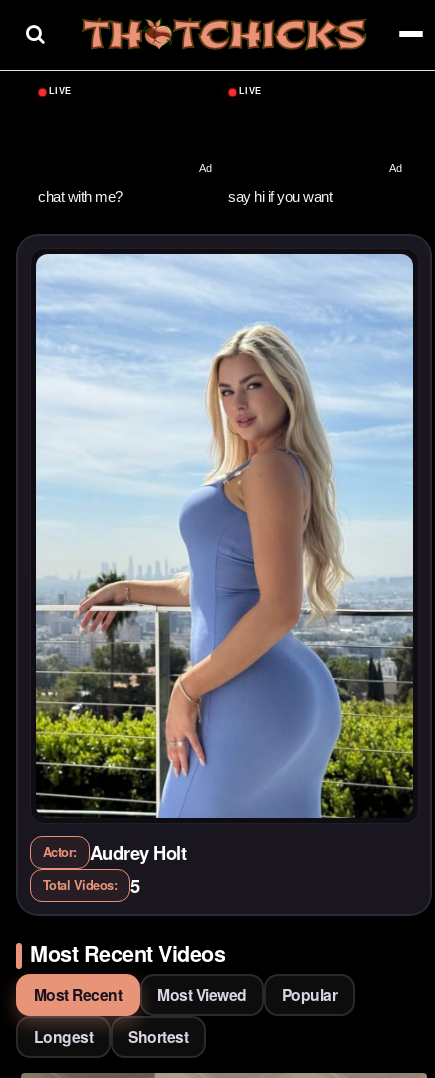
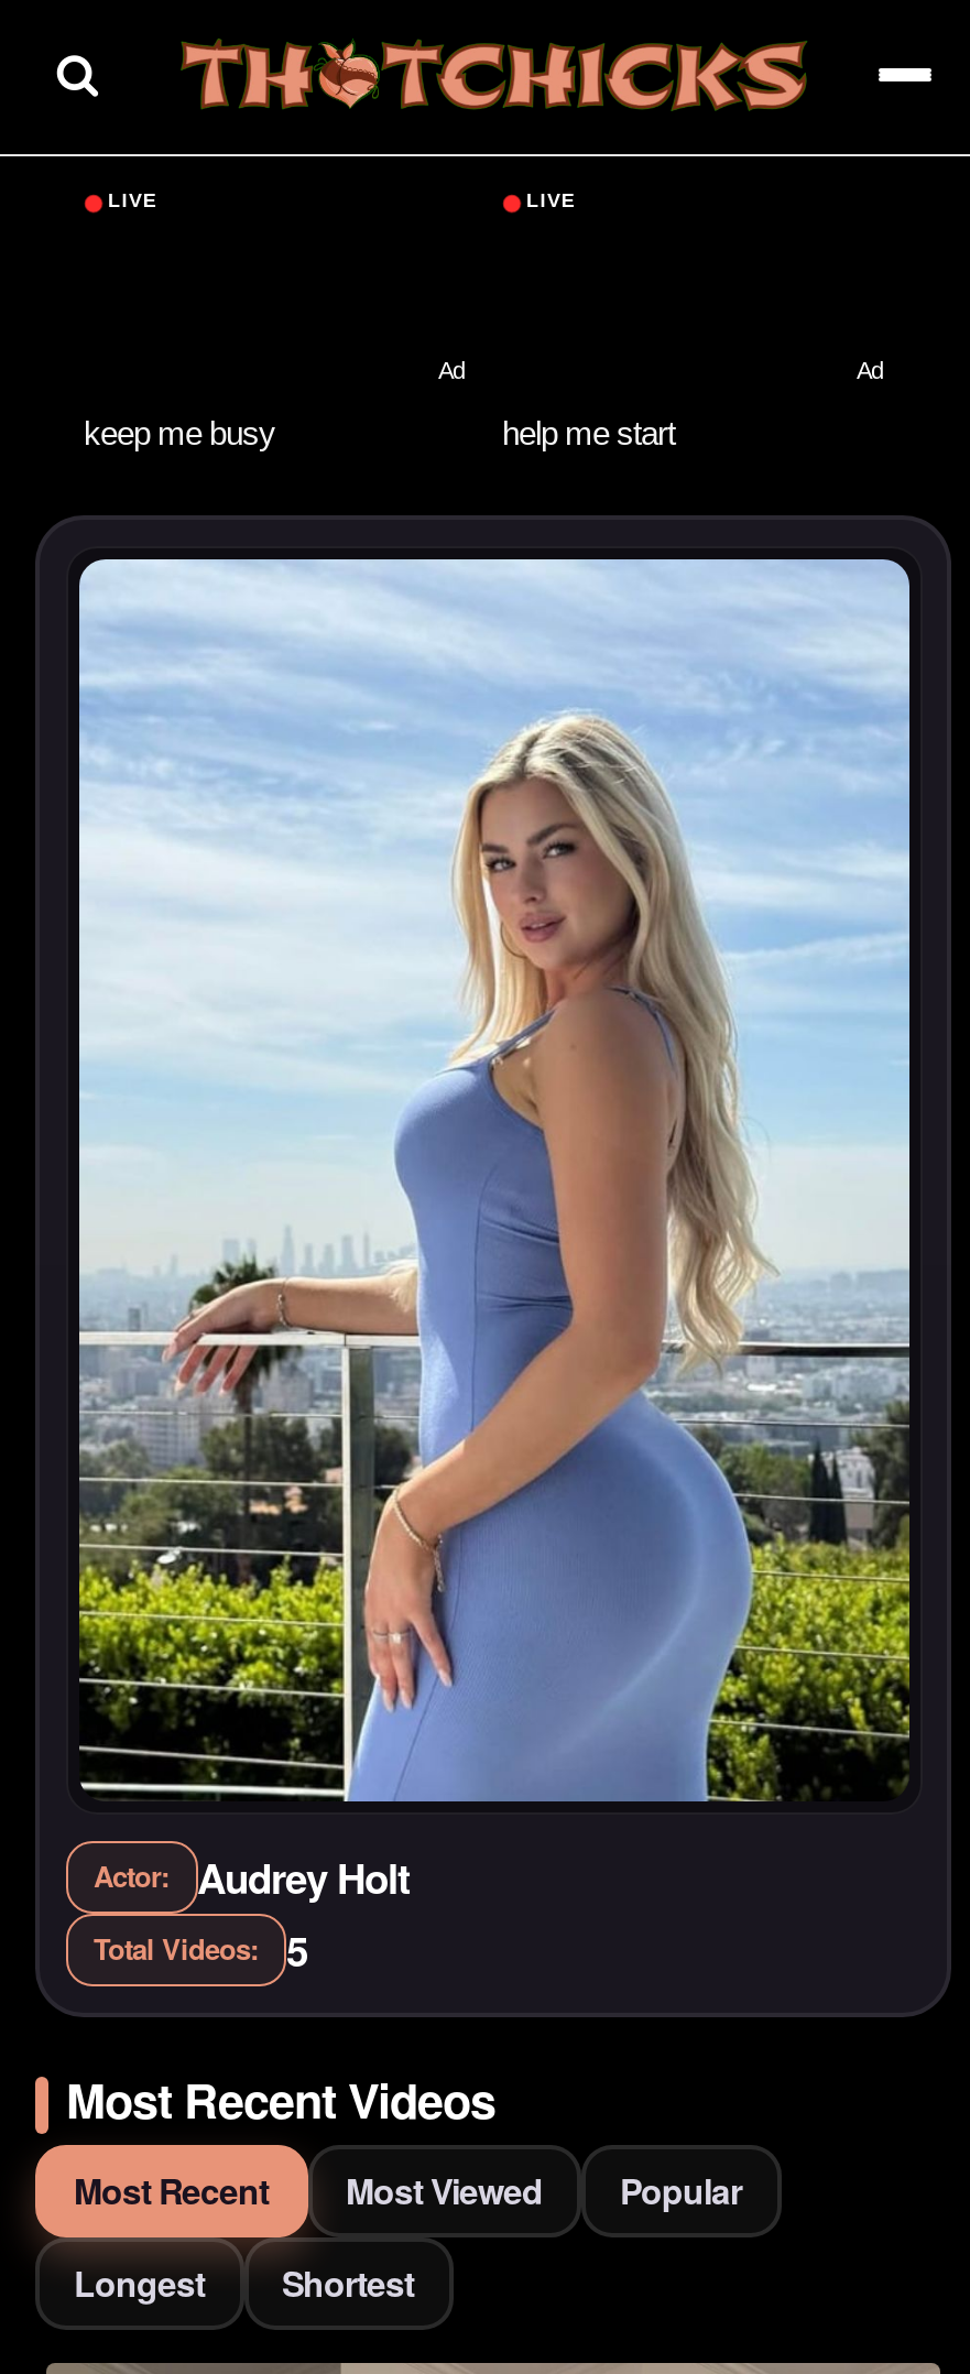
[38,187,332,204] chat with me? | say hi if you want -> [84,413,675,450] keep me busy | help me start

